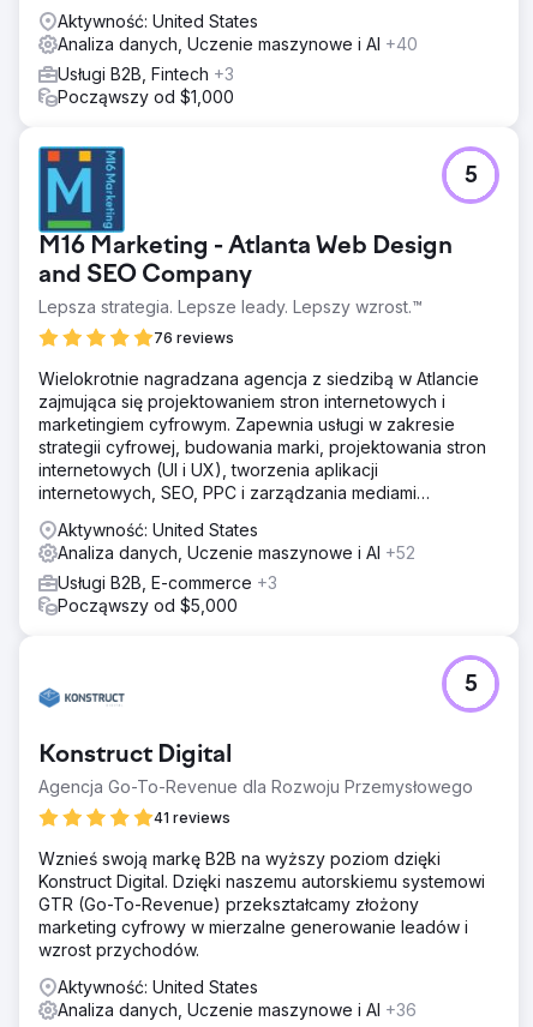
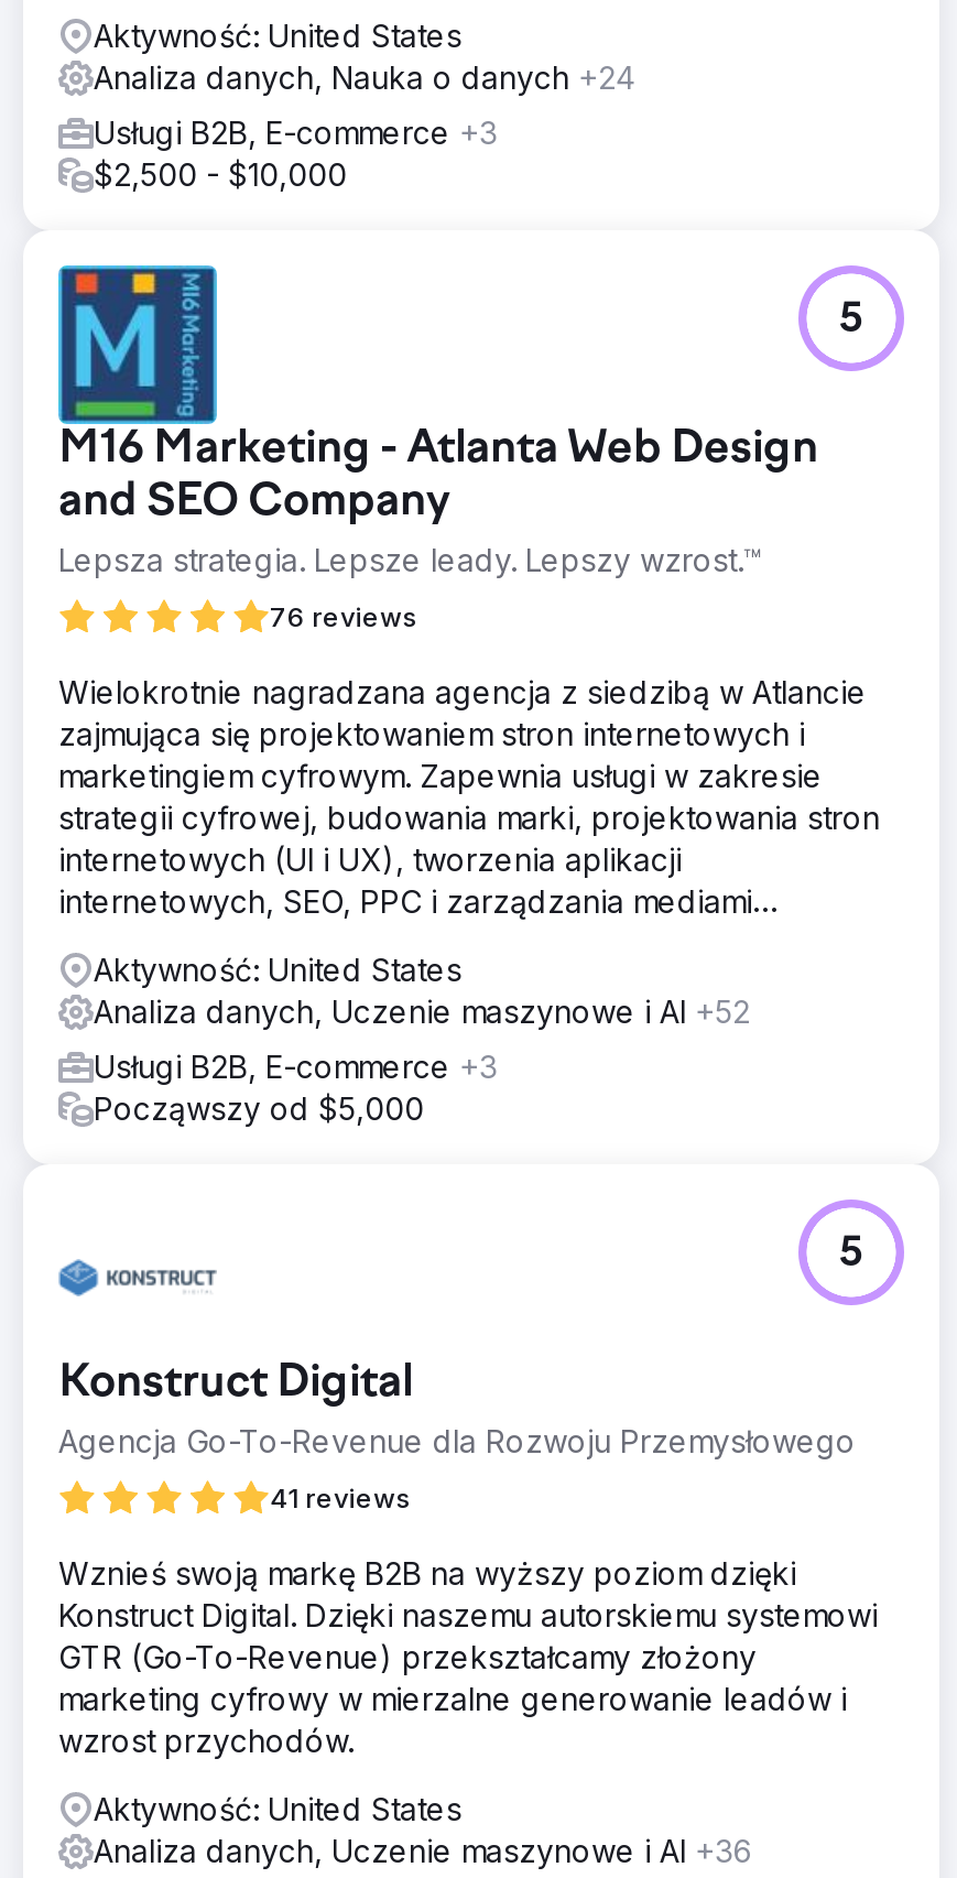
[58,33,418,54] Analiza danych, Uczenie maszynowe i AI +40 -> [94,57,635,95] Analiza danych, Nauka o danych +24
[58,63,234,106] Usługi B2B, Fintech +3 | Począwszy od $1,000 -> [94,113,497,192] Usługi B2B, E-commerce +3 | $2,500 - $10,000

